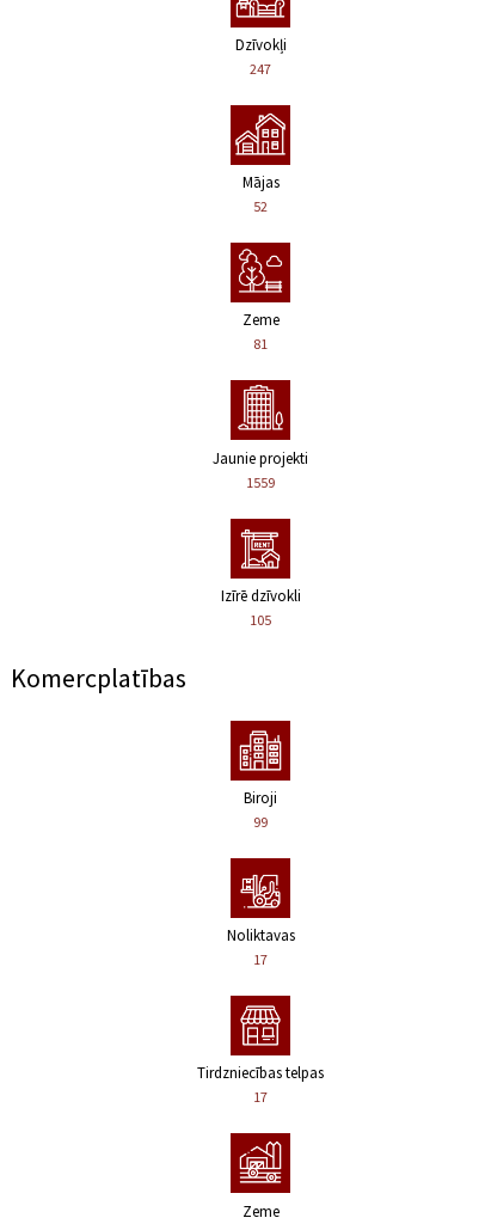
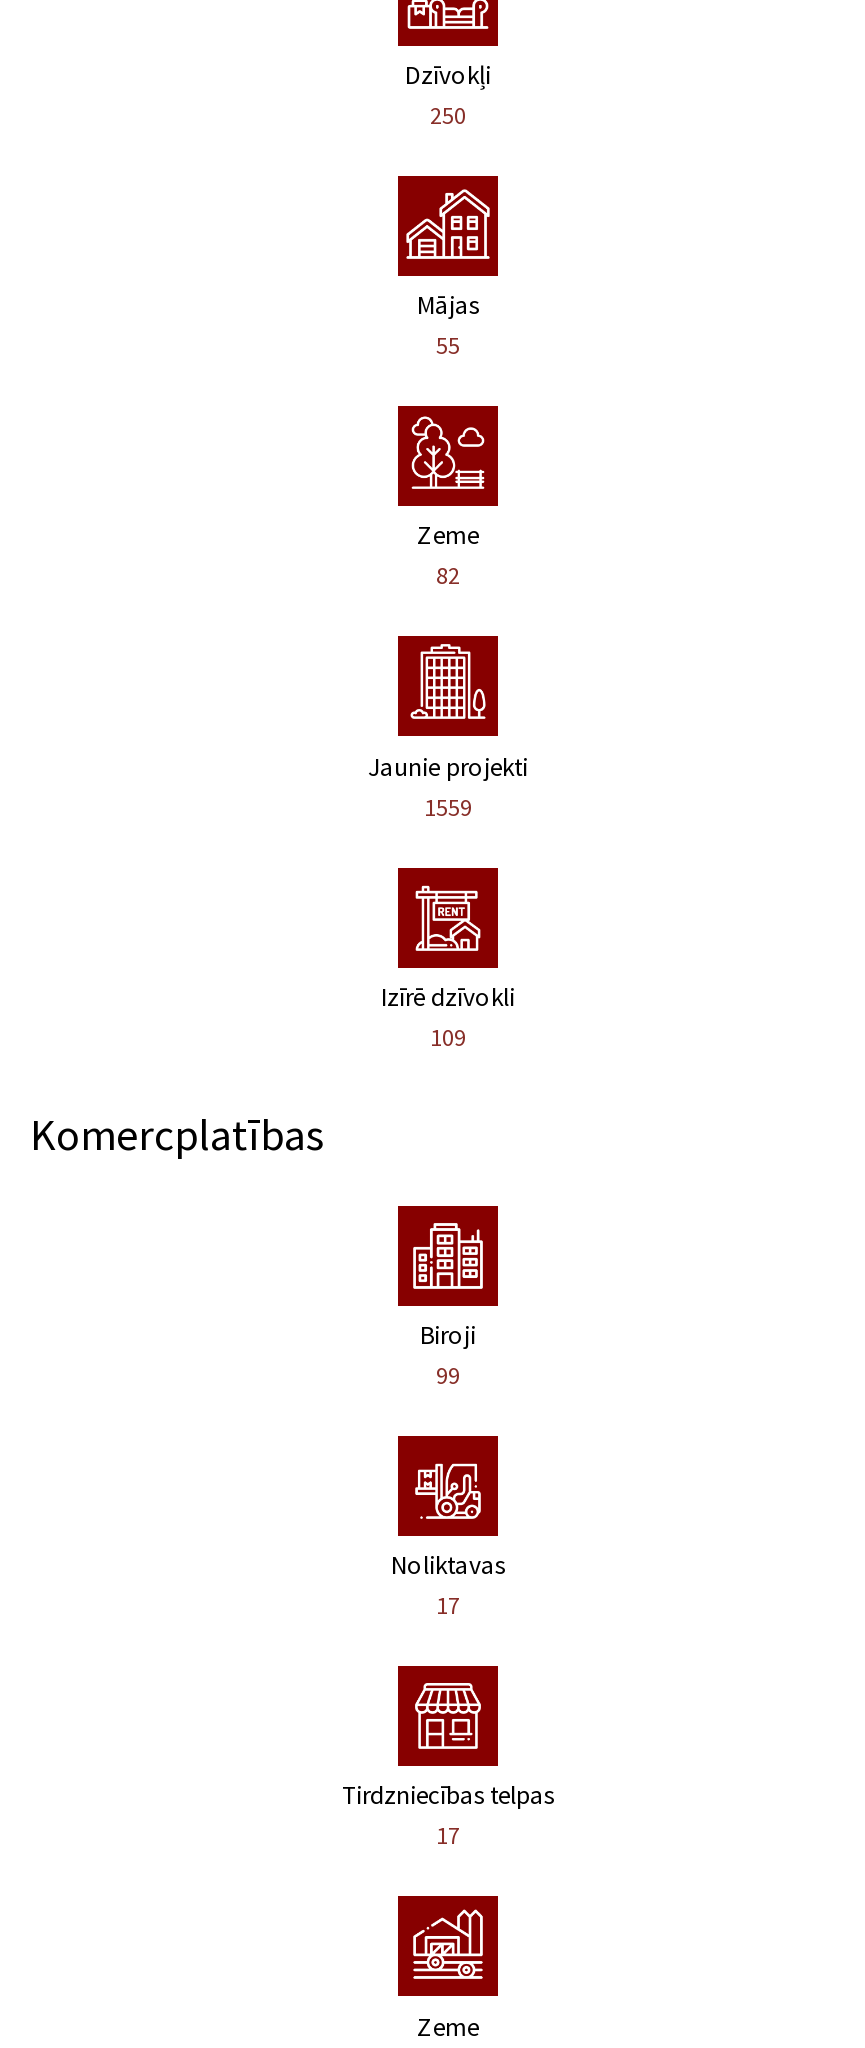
[250,60,271,78] 247 -> [430,100,466,130] 250
[253,197,268,215] 52 -> [436,330,460,360] 55
[253,335,268,353] 81 -> [436,561,460,591] 82
[250,611,271,628] 105 -> [430,1022,466,1052] 109

